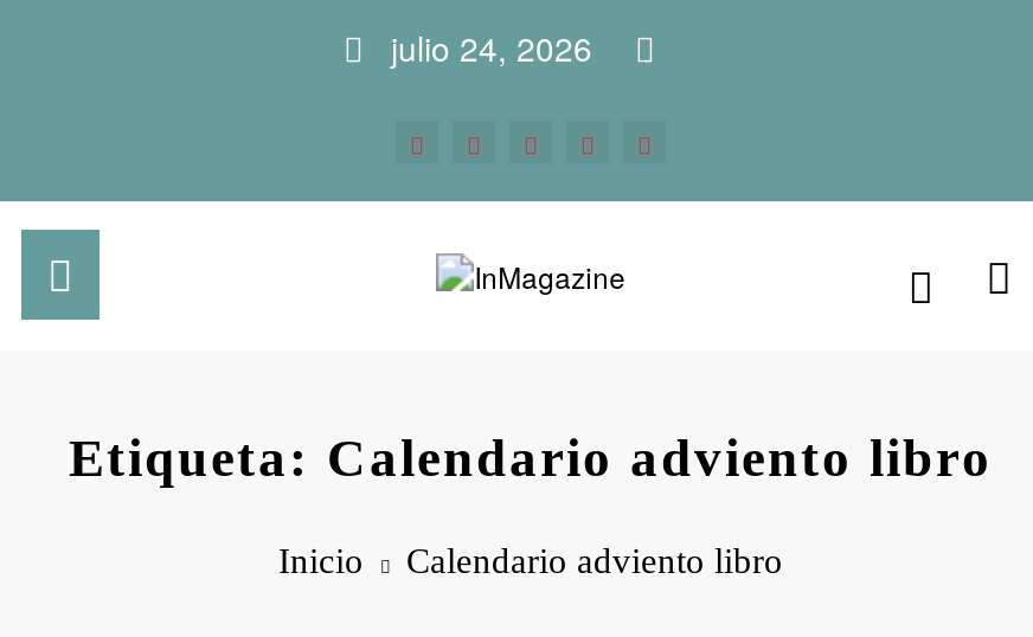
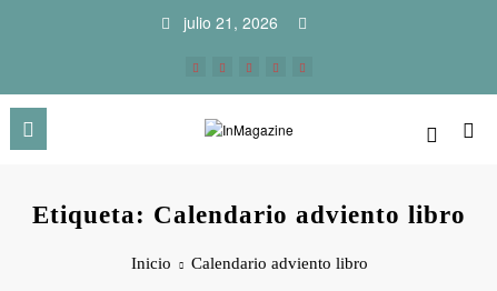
[391,24,592,71] julio 24, 2026 -> [183,11,278,33] julio 21, 2026

